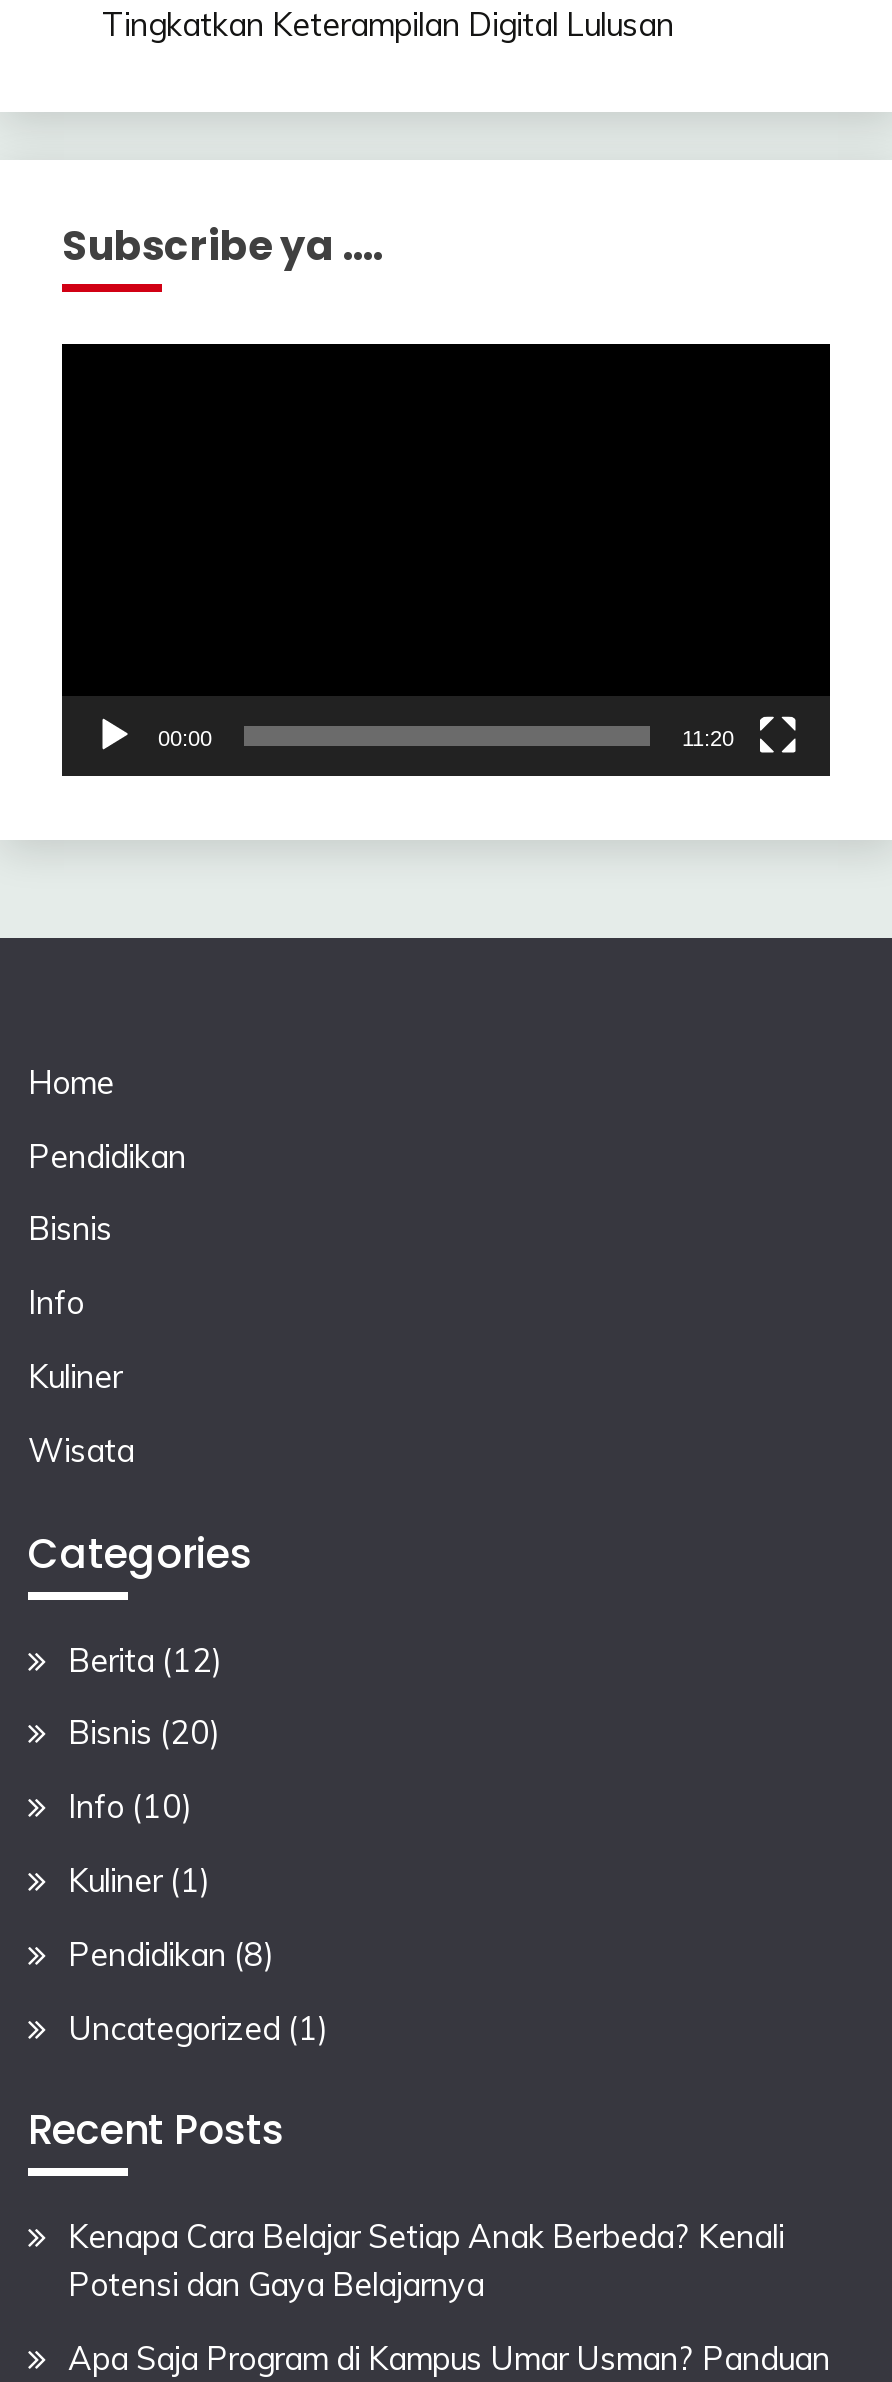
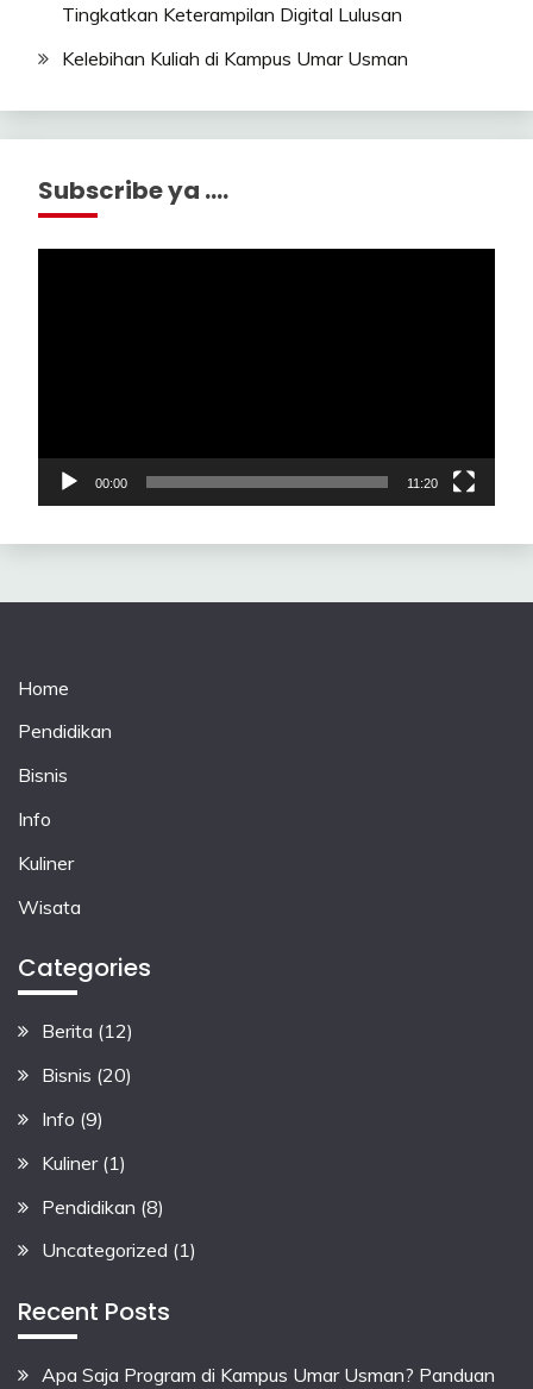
none -> [62,46,408,70] Kelebihan Kuliah di Kampus Umar Usman
moved [28,218,734,1753] -> [18,173,438,1087]: Subscribe ya …. | 00:00 | 11:20 | ... | Berita (12) | Bisnis (20)
[68,1786,192,1826] Info (10) -> [42,1107,104,1131] Info (9)
moved [28,1860,328,2159] -> [18,1151,196,1329]: Kuliner (1) | Pendidikan (8) | Uncategorized (1) | Recent Posts
[68,2217,784,2305] Kenapa Cara Belajar Setiap Anak Berbeda? Kenali | Potensi dan Gaya Belajarnya -> none

